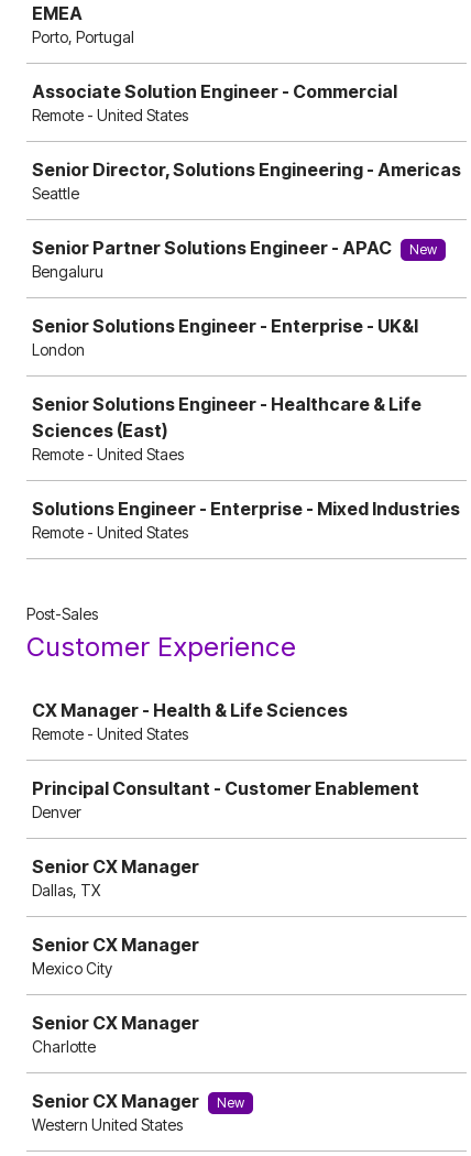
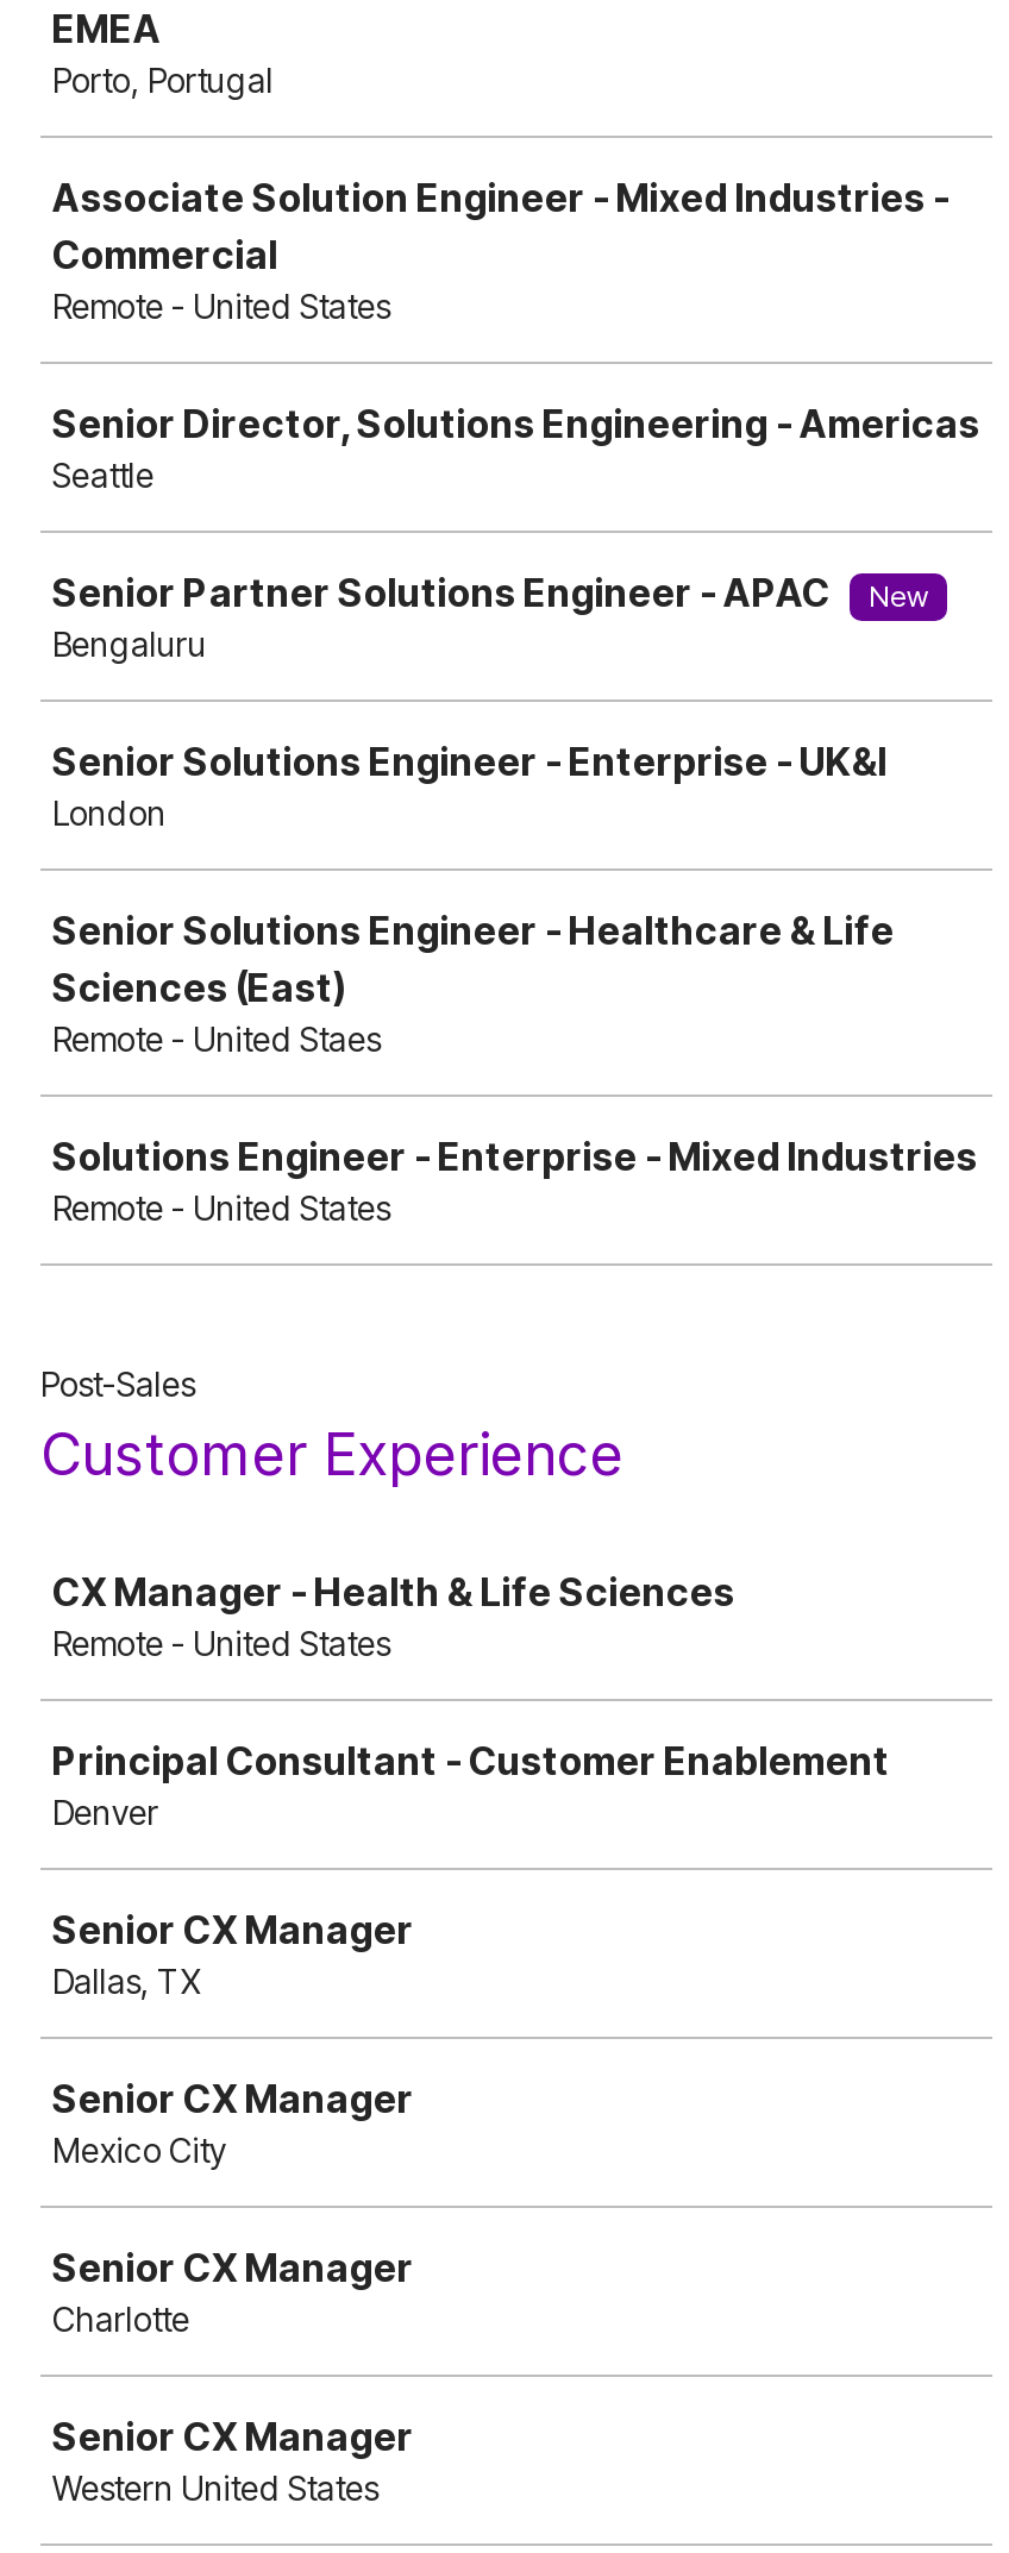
[32,80,397,102] Associate Solution Engineer - Commercial -> [52,174,950,278] Associate Solution Engineer - Mixed Industries - | Commercial
[217,1094,244,1111] New -> none

